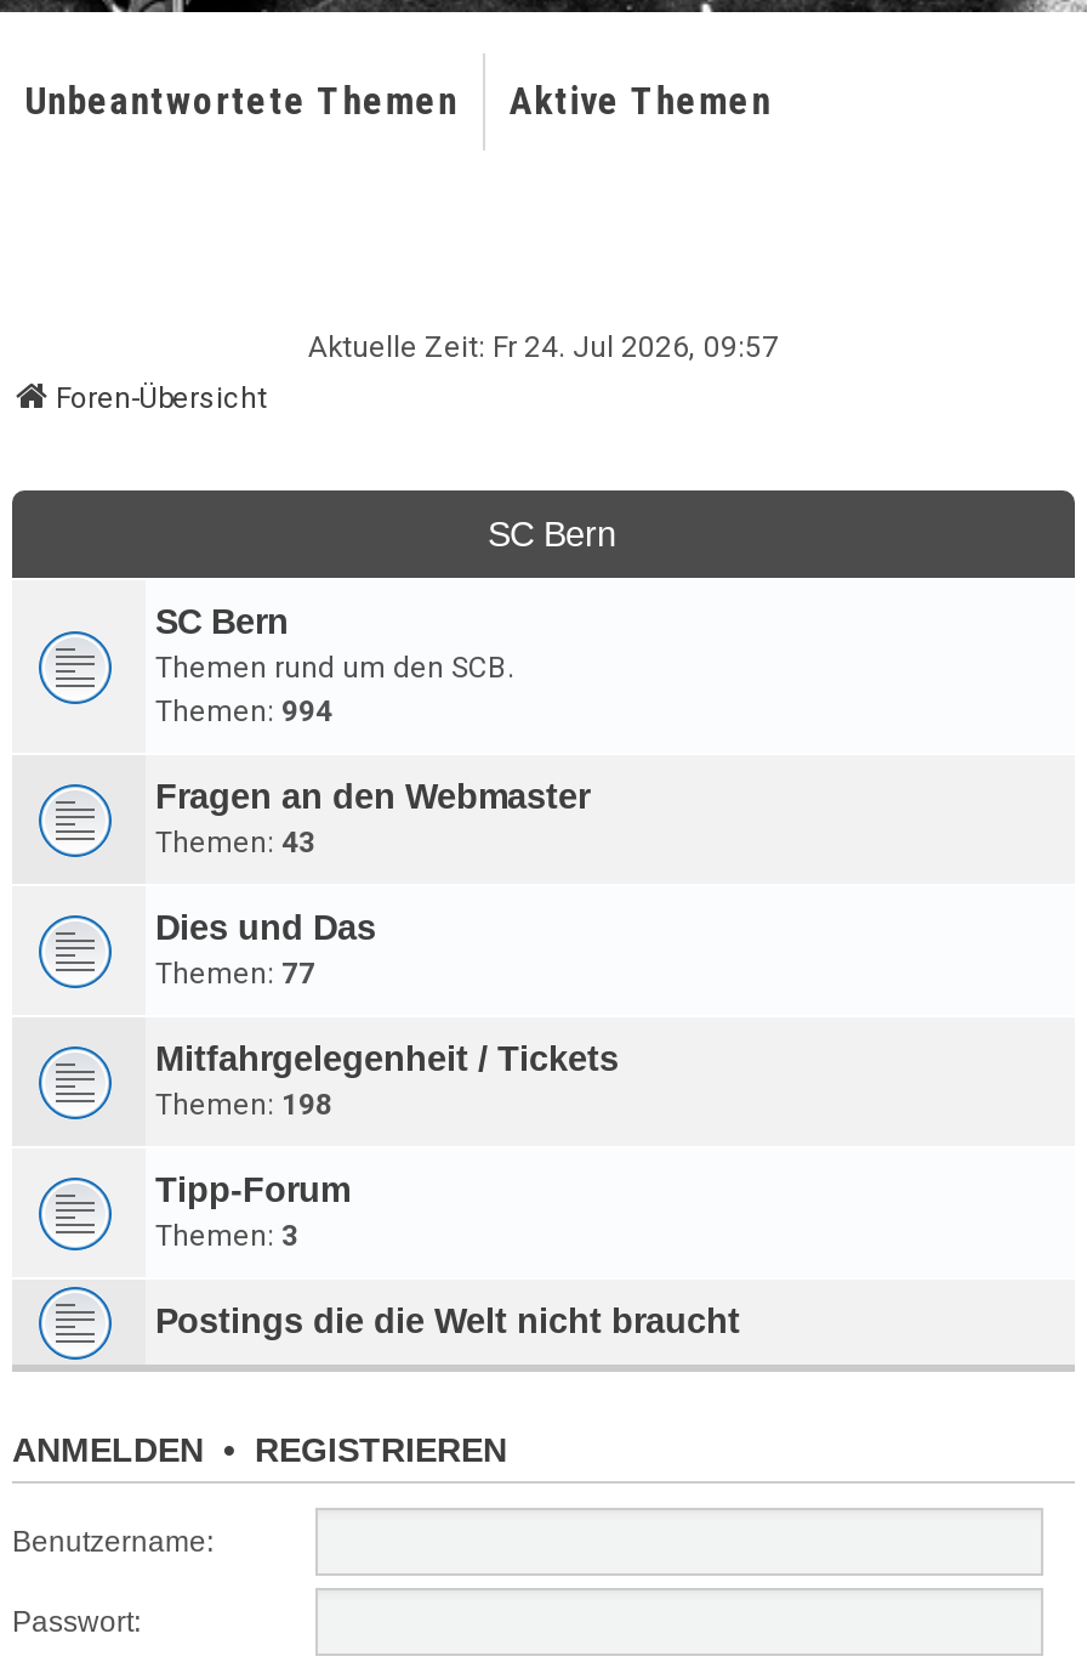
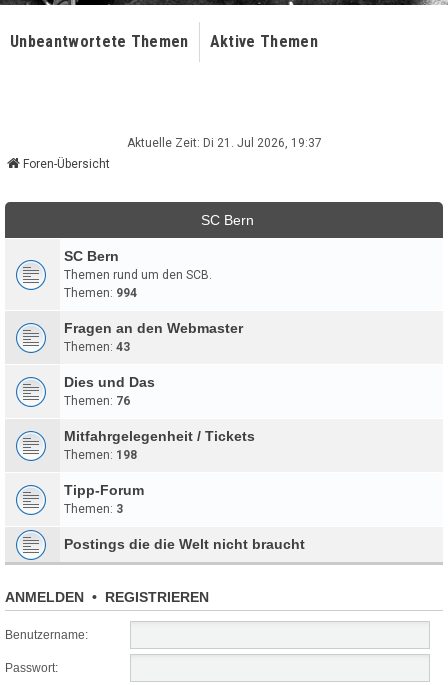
[308,330,779,364] Aktuelle Zeit: Fr 24. Jul 2026, 09:57 -> [126,136,321,150] Aktuelle Zeit: Di 21. Jul 2026, 19:37
[155,957,315,991] Themen: 77 -> [64,394,130,408] Themen: 76

